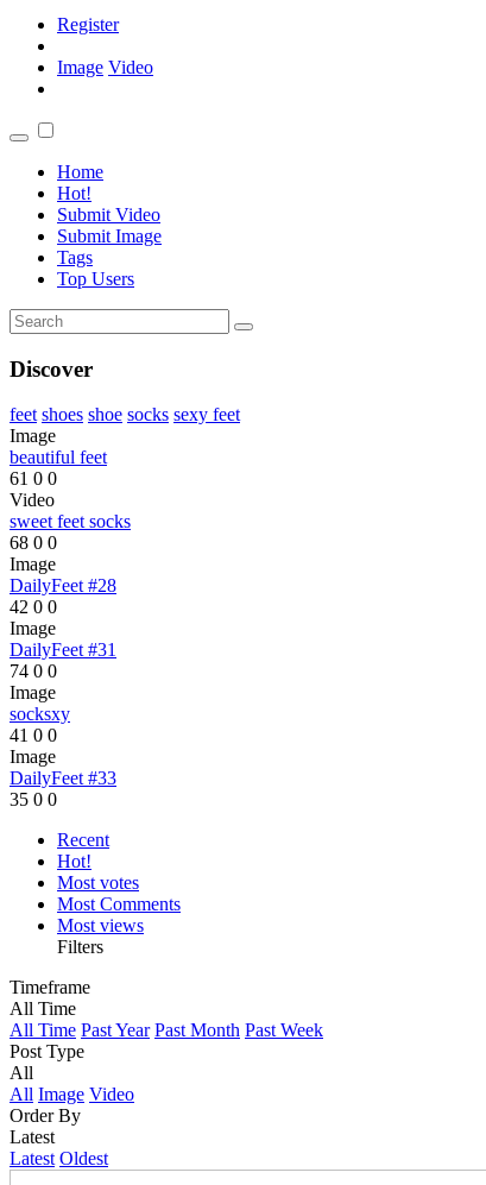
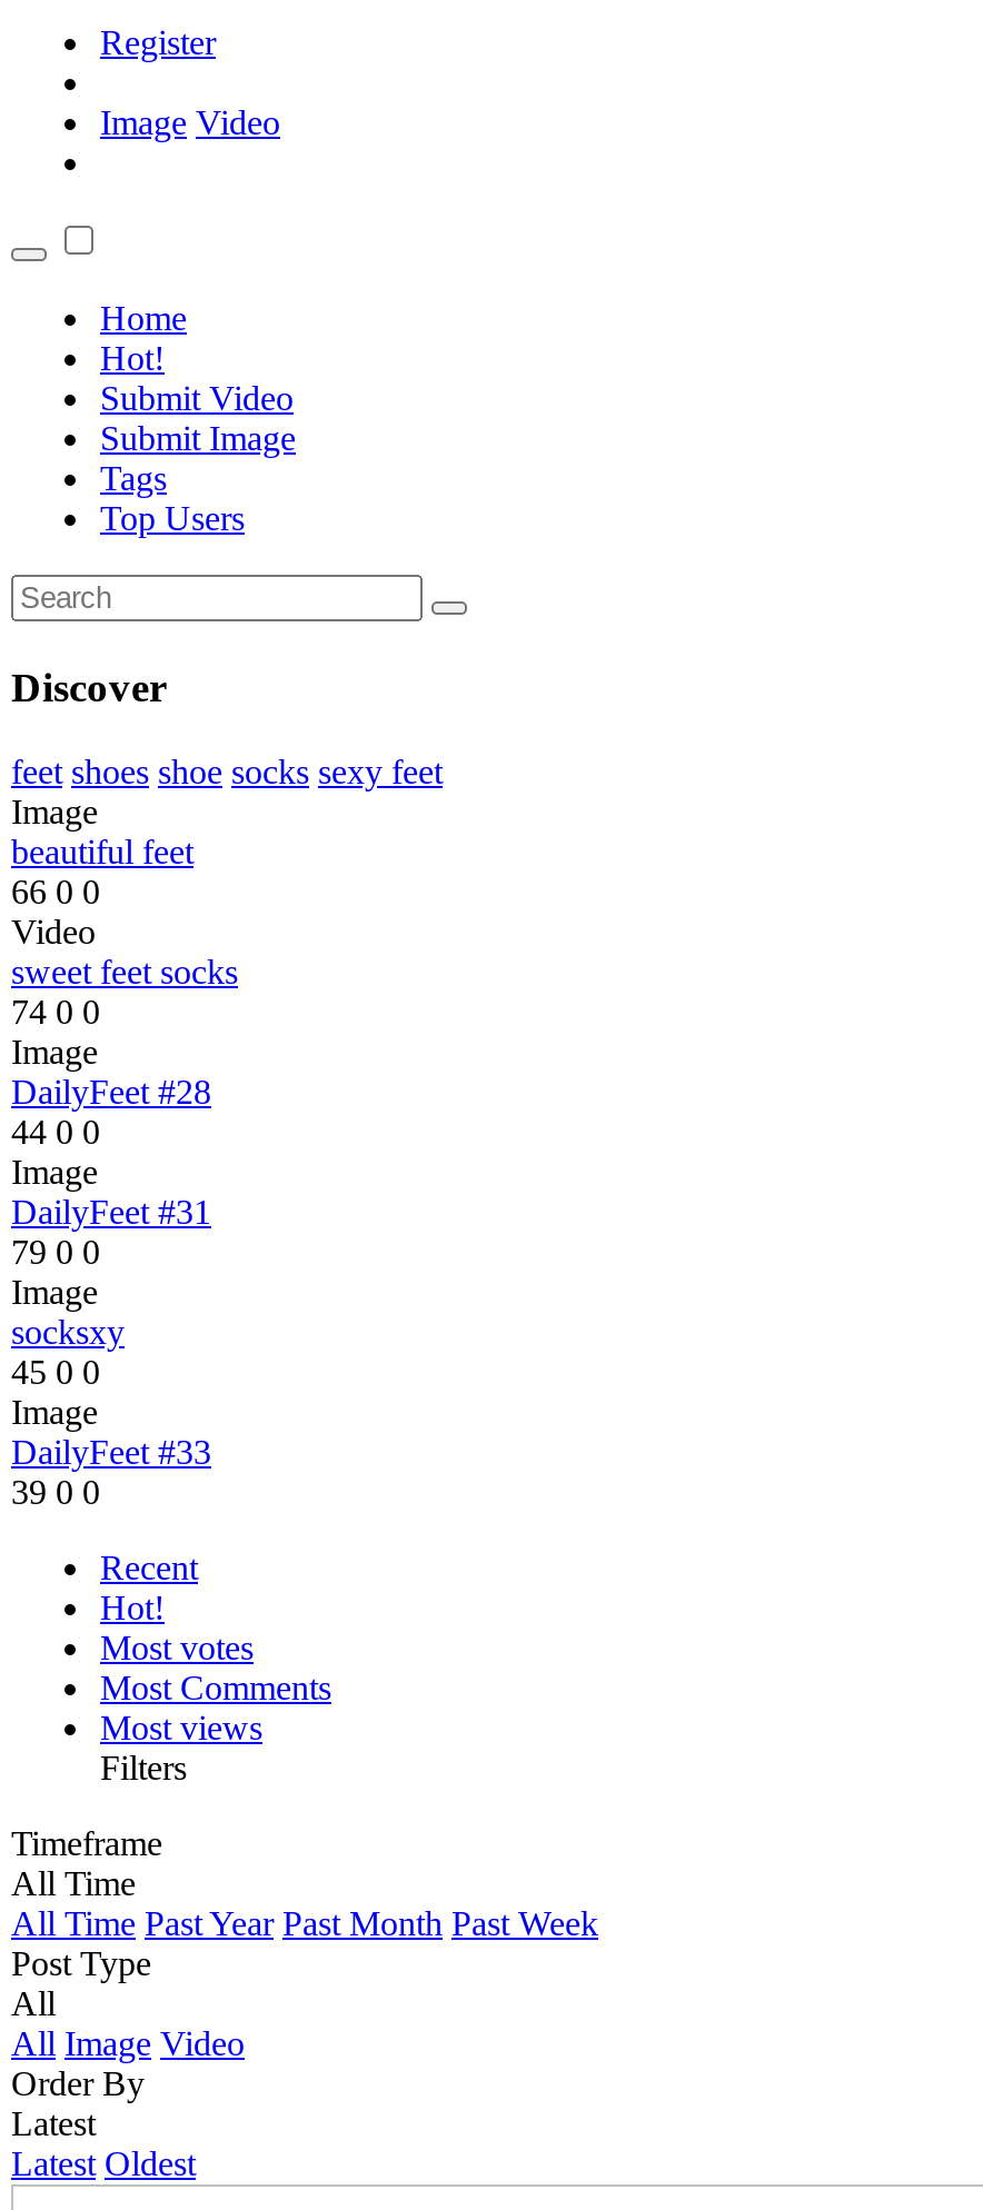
[10,469,57,489] 61 0 0 -> [11,874,100,911] 66 0 0
[10,533,57,553] 68 0 0 -> [11,994,100,1031] 74 0 0
[10,597,57,617] 42 0 0 -> [11,1114,100,1151] 44 0 0
[10,661,57,682] 74 0 0 -> [11,1234,100,1272] 79 0 0
[10,726,57,746] 41 0 0 -> [11,1354,100,1392] 45 0 0
[10,790,57,810] 35 0 0 -> [11,1474,100,1512] 39 0 0

